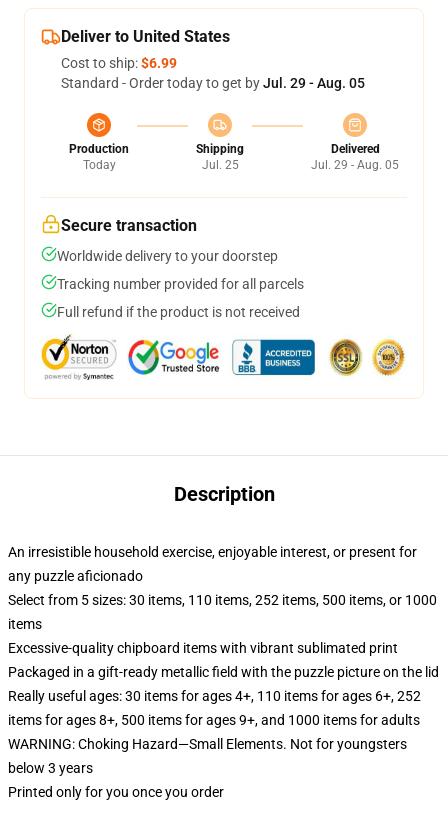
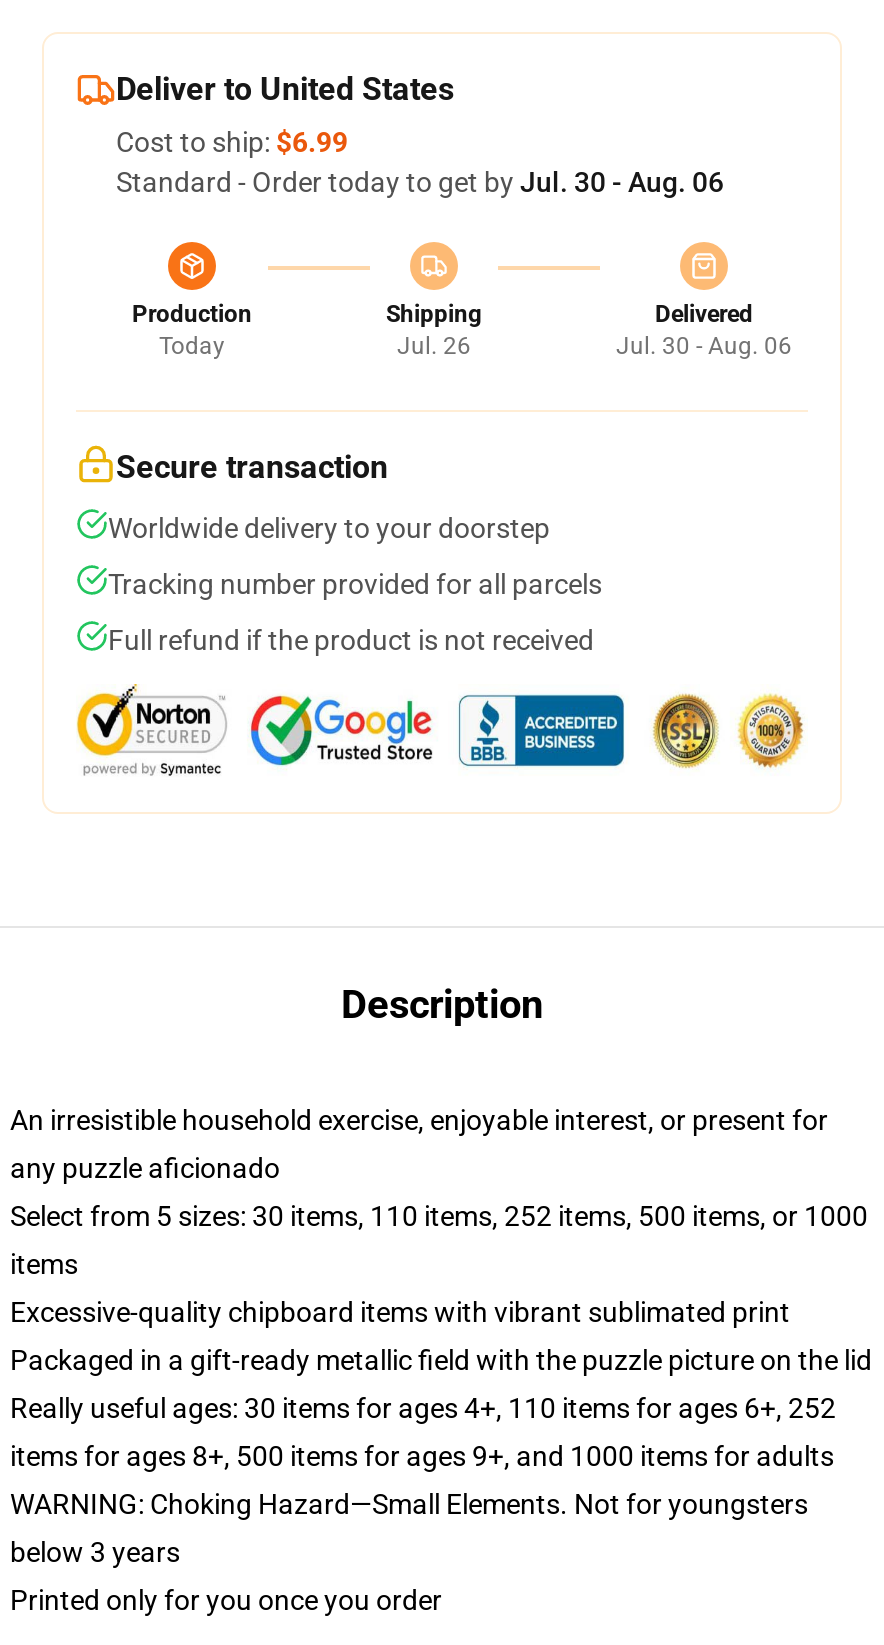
[61,75,365,91] Standard - Order today to get by Jul. 29 - Aug. 05 -> [116,166,724,198] Standard - Order today to get by Jul. 30 - Aug. 06
[201,158,238,172] Jul. 25 -> [397,332,471,360] Jul. 26
[311,158,399,172] Jul. 29 - Aug. 05 -> [616,332,792,360] Jul. 30 - Aug. 06

